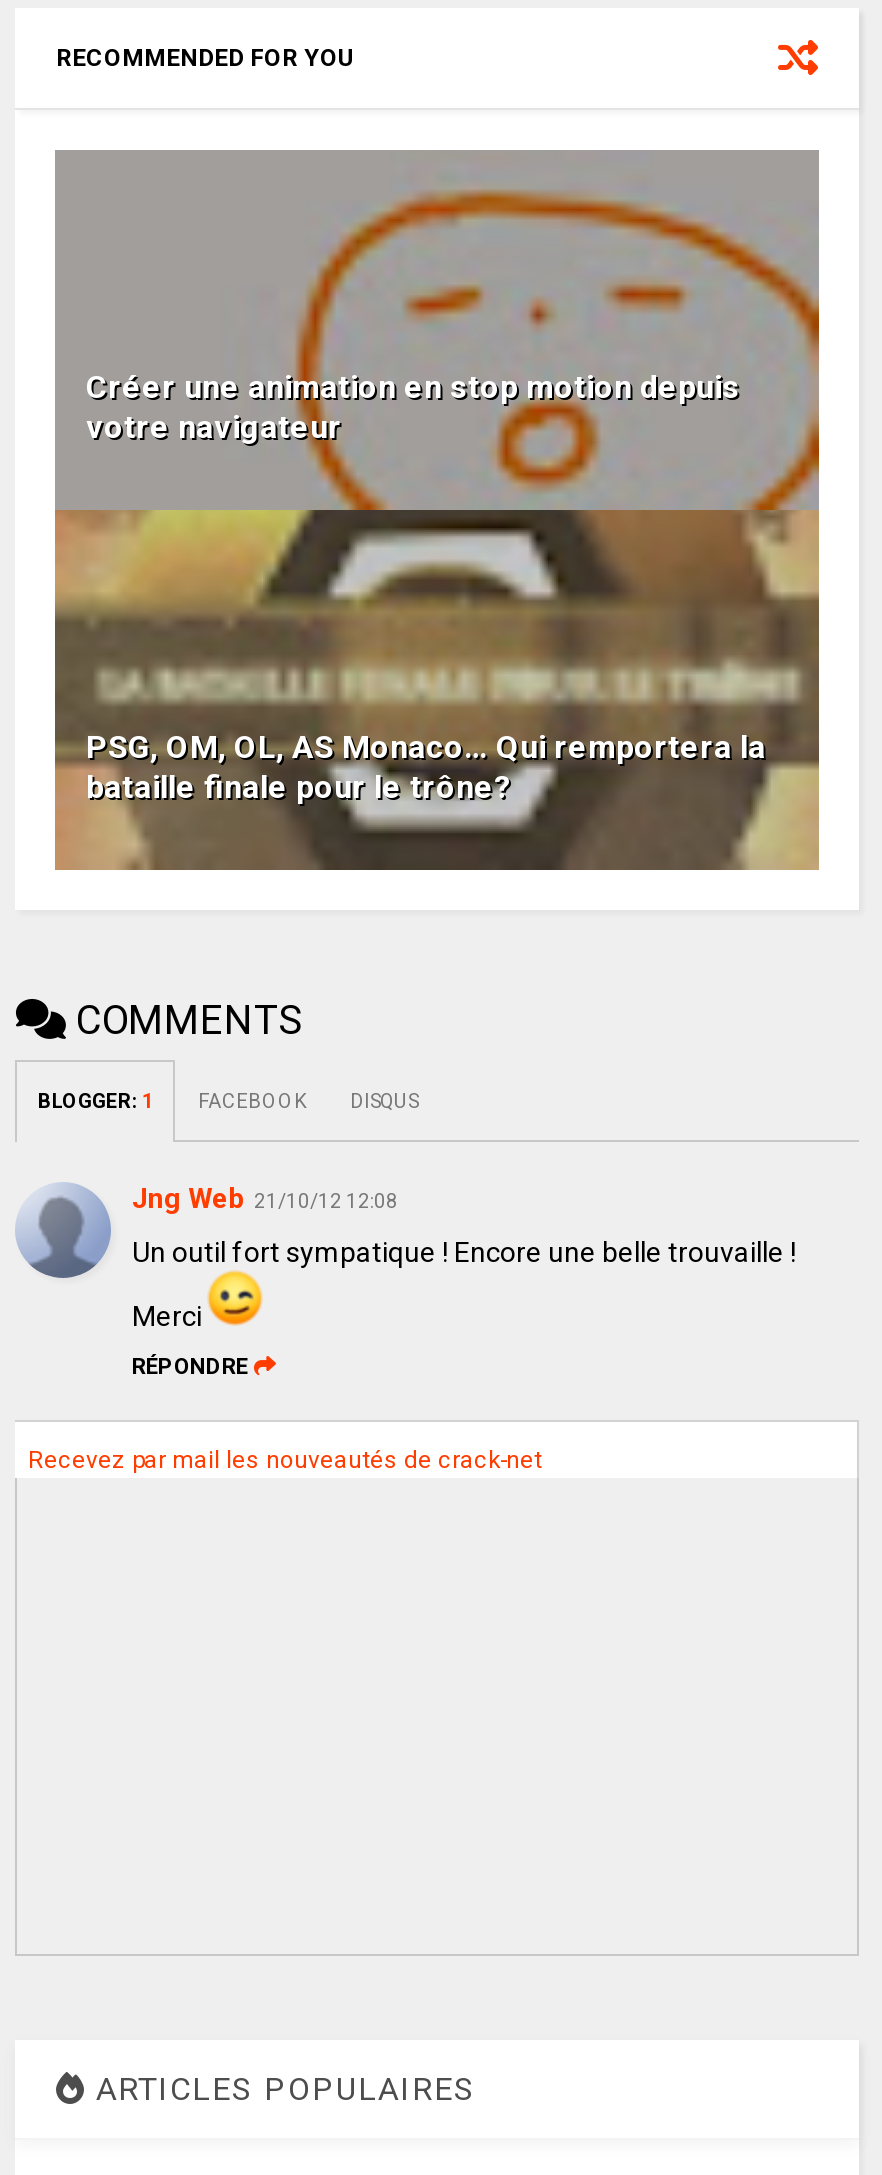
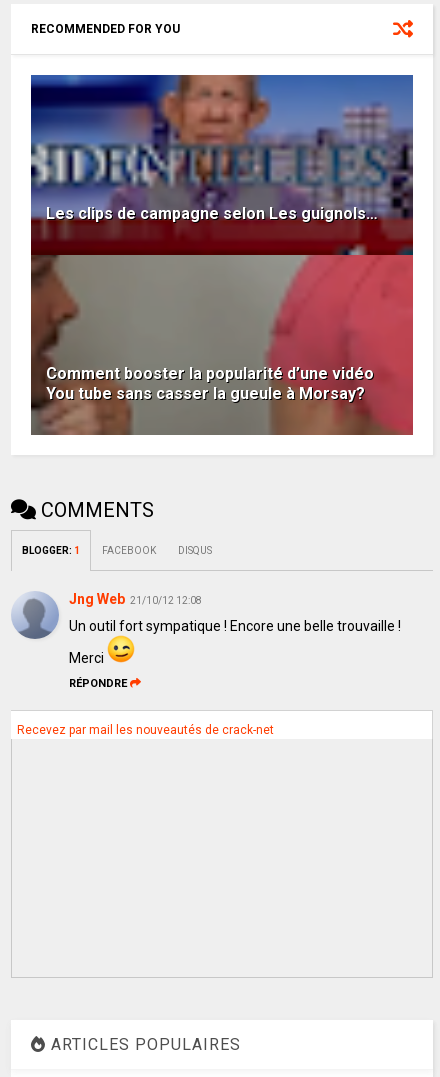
[53,148,821,872] [image] | Créer une animation en stop motion depuis | votre navigateur -> [30,74,414,435] [image] | Les clips de campagne selon Les guignols…
[86,728,766,806] PSG, OM, OL, AS Monaco… Qui remportera la | bataille finale pour le trône? -> [46,364,374,403] Comment booster la popularité d’une vidéo | You tube sans casser la gueule à Morsay?

